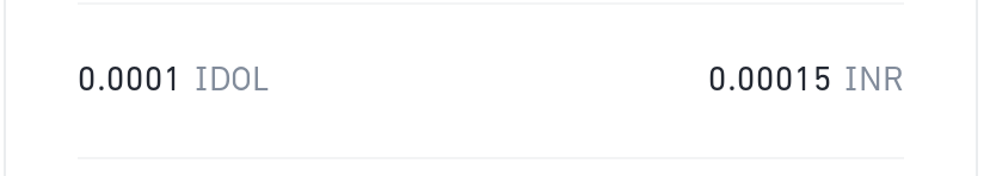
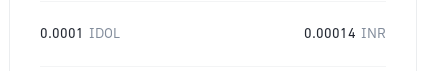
[708,64,904,98] 0.00015 INR -> [304,27,386,41] 0.00014 INR

